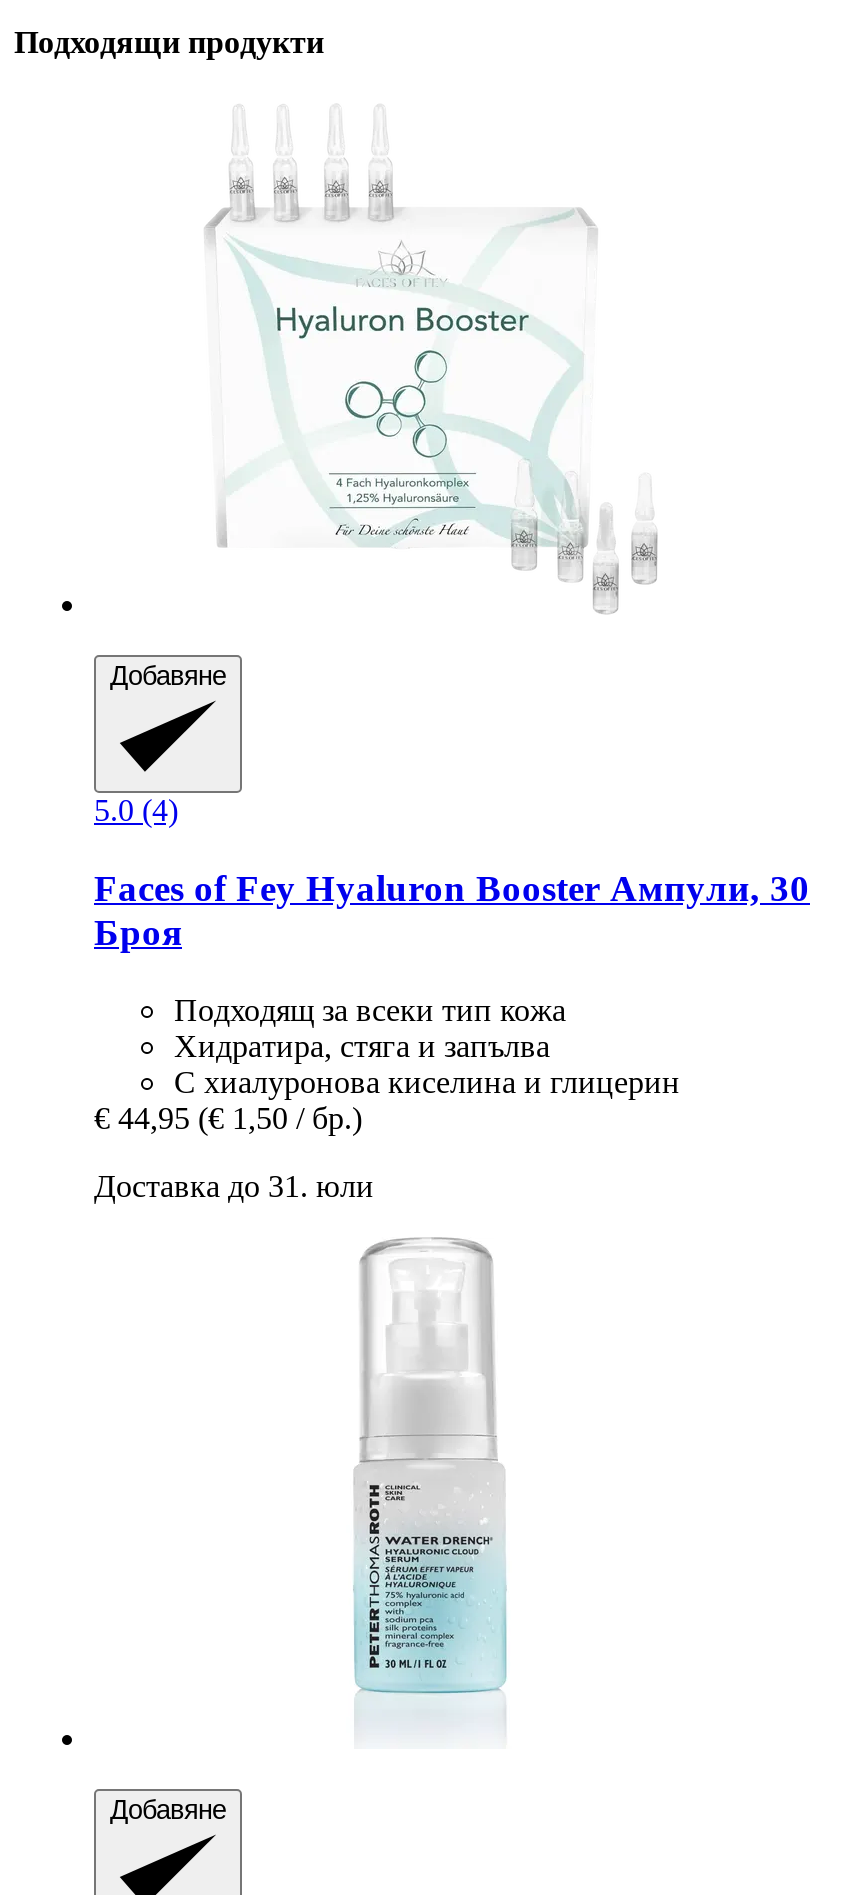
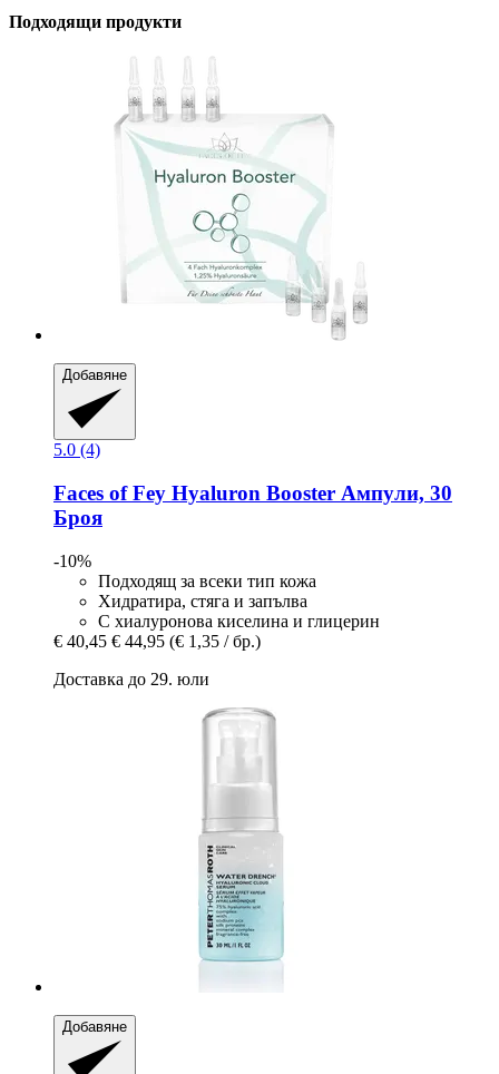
none -> [53,551,91,570] -10%
[94,1100,362,1134] € 44,95 (€ 1,50 / бр.) -> [53,631,261,650] € 40,45 € 44,95 (€ 1,35 / бр.)
[94,1168,374,1202] Доставка до 31. юли -> [53,669,209,688] Доставка до 29. юли

